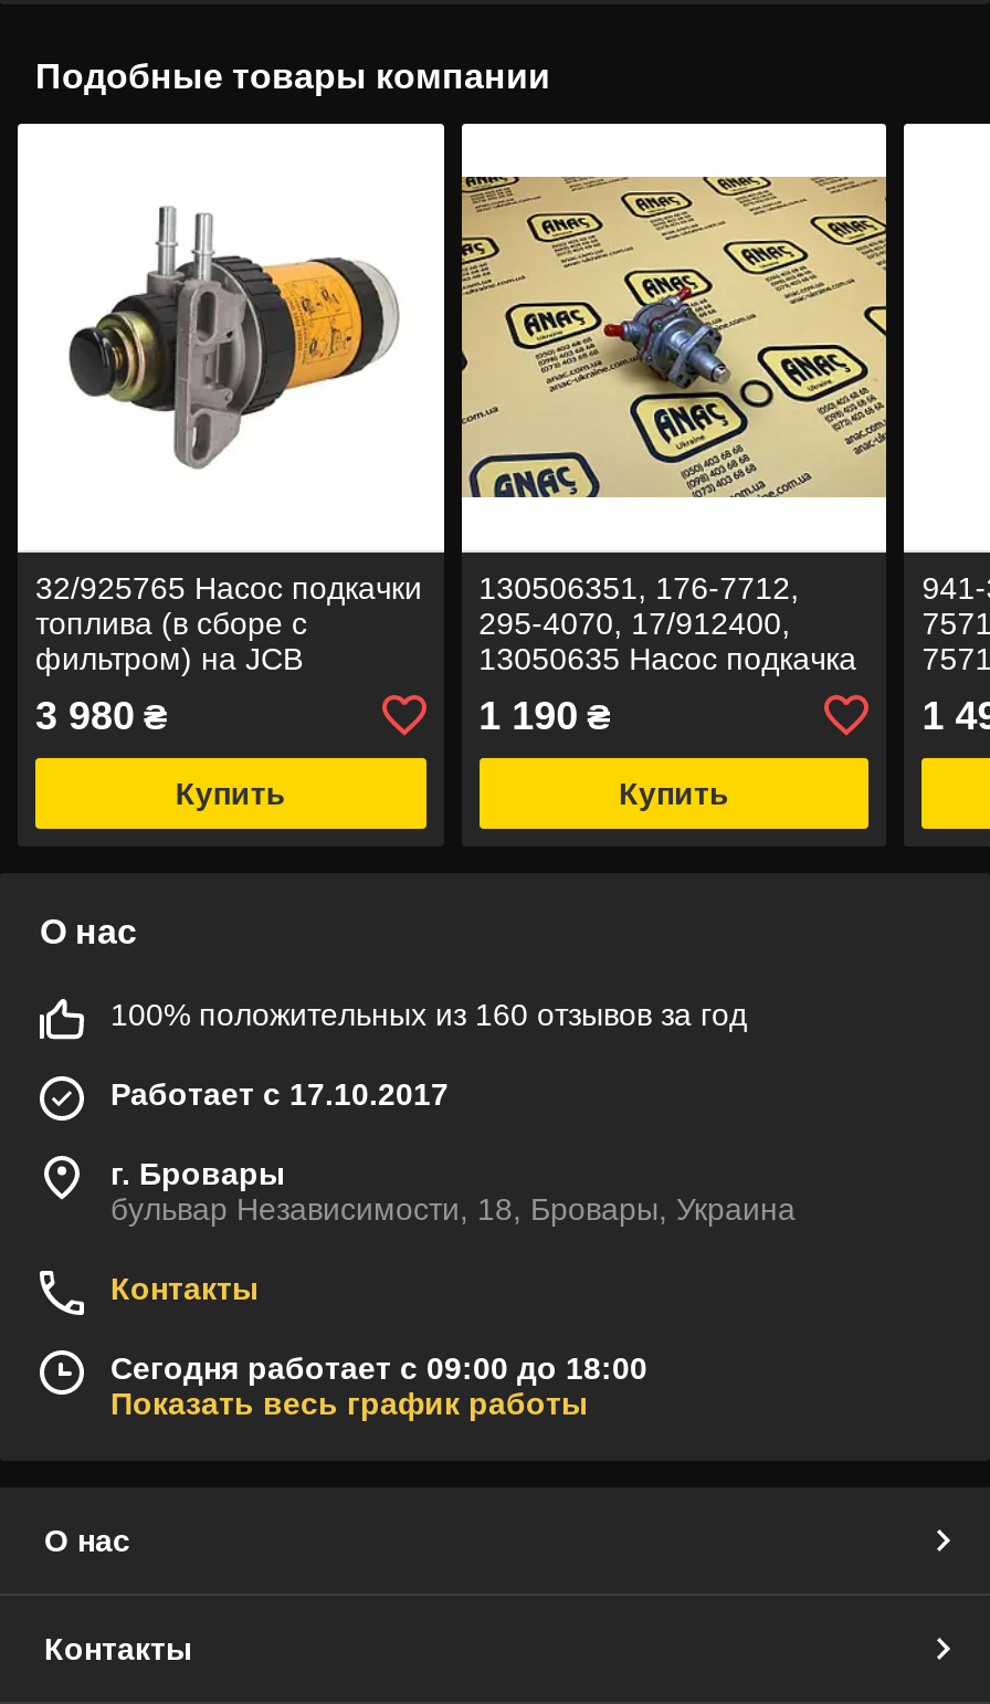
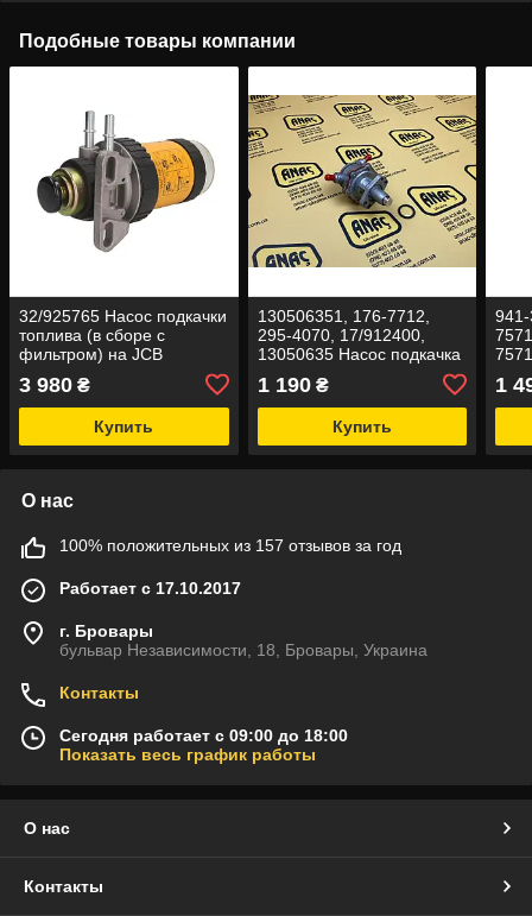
[110,996,747,1032] 100% положительных из 160 отзывов за год -> [59,536,401,555] 100% положительных из 157 отзывов за год

